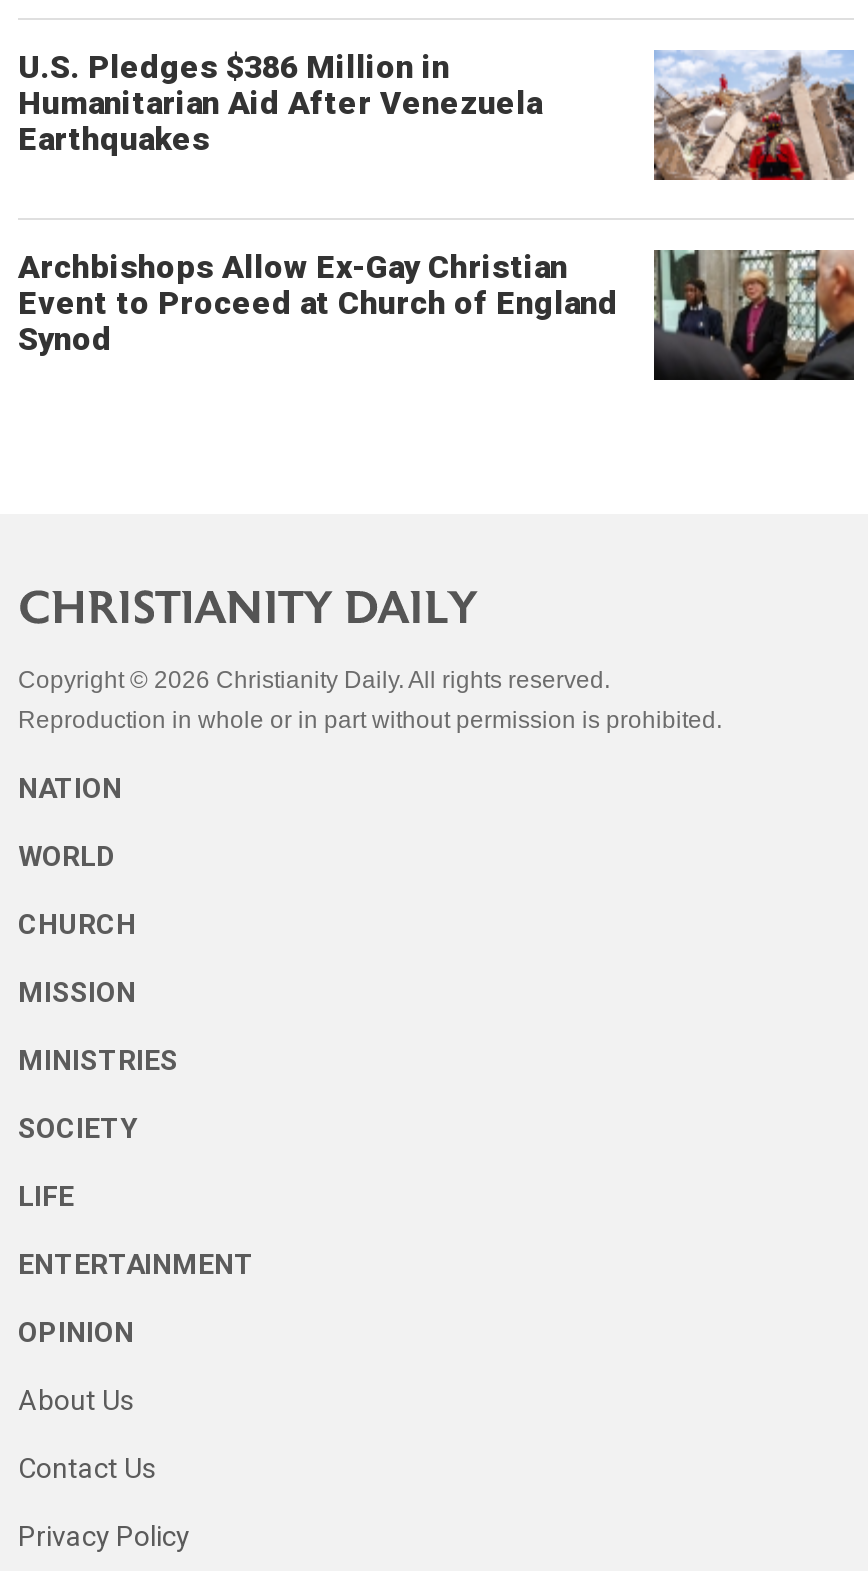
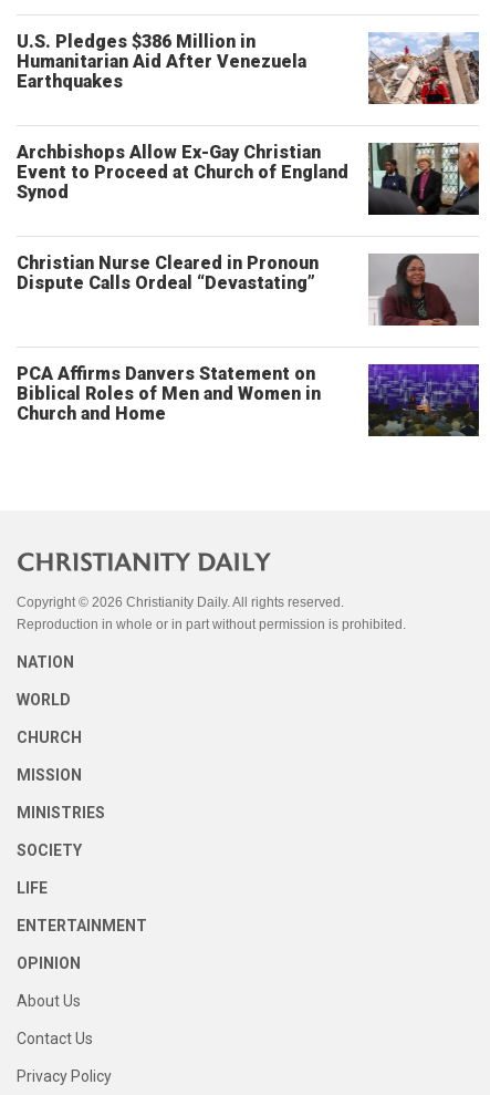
none -> [17,252,319,293] Christian Nurse Cleared in Pronoun | Dispute Calls Ordeal “Devastating”
none -> [17,363,321,424] PCA Affirms Danvers Statement on | Biblical Roles of Men and Women in | Church and Home
none -> [367,363,480,437] [image]
none -> [368,254,479,327] [image]

